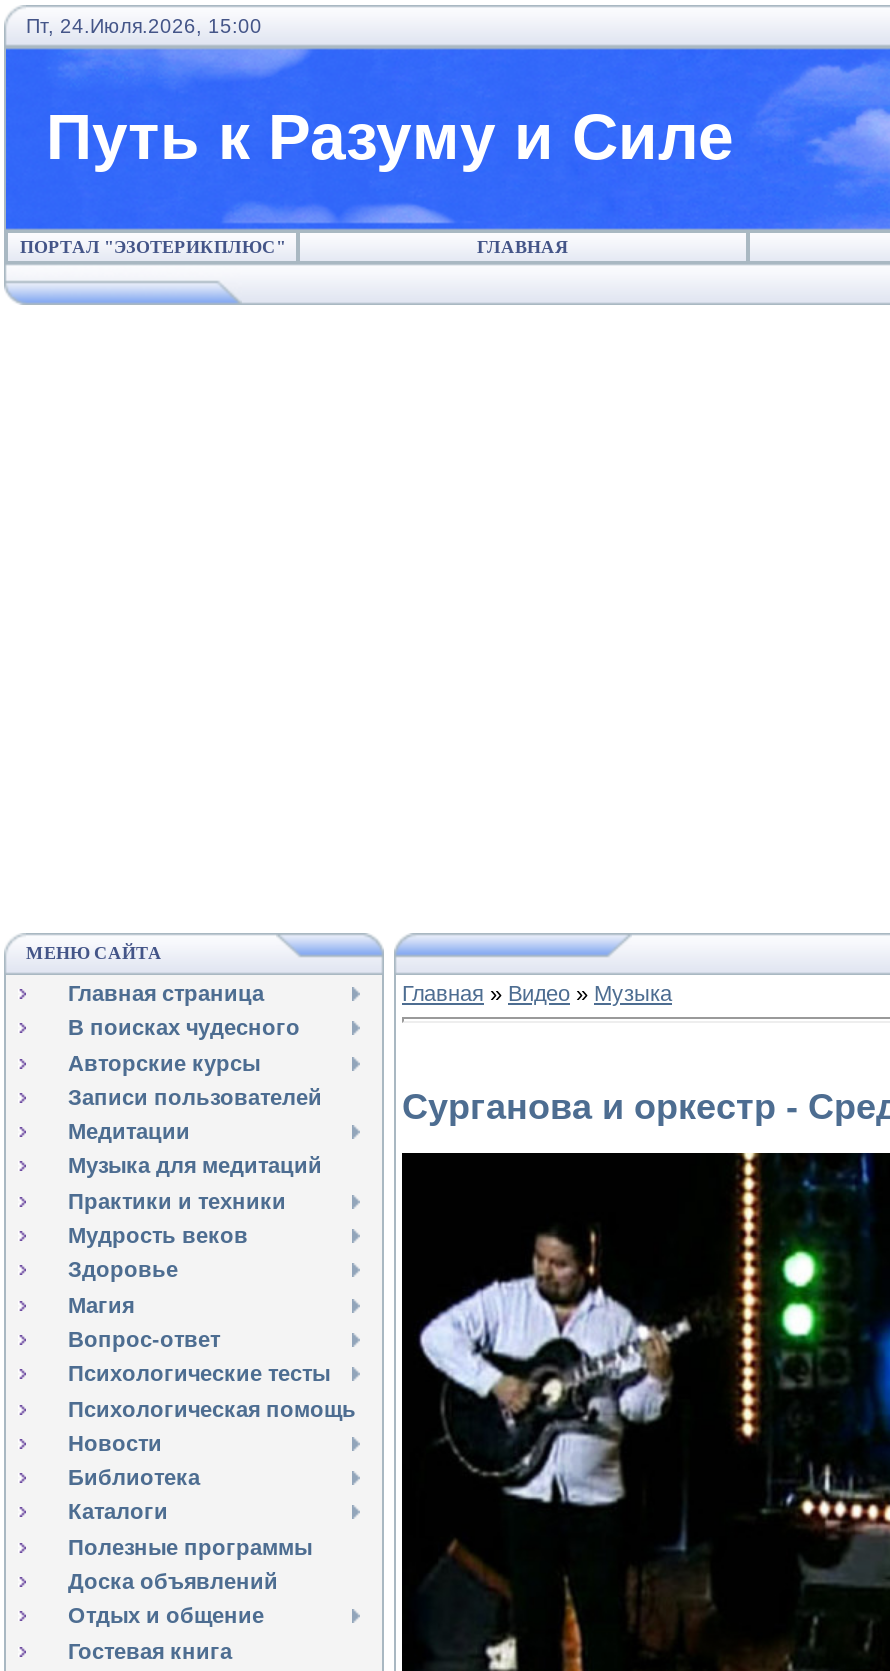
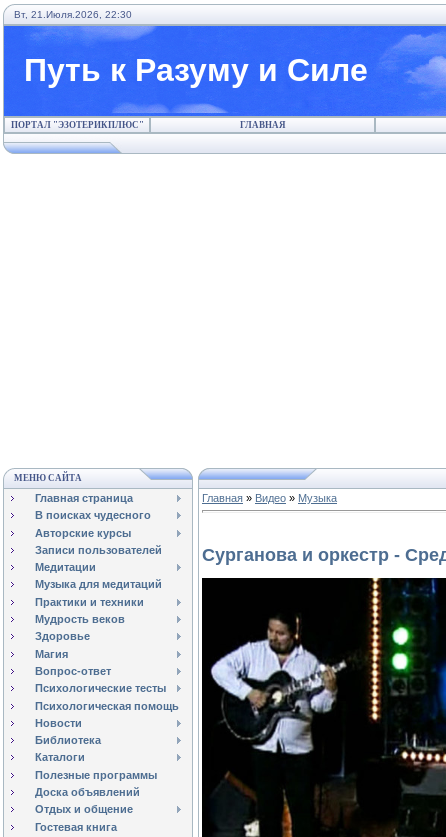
[26,15,262,37] Пт, 24.Июля.2026, 15:00 -> [14,9,132,20] Вт, 21.Июля.2026, 22:30

